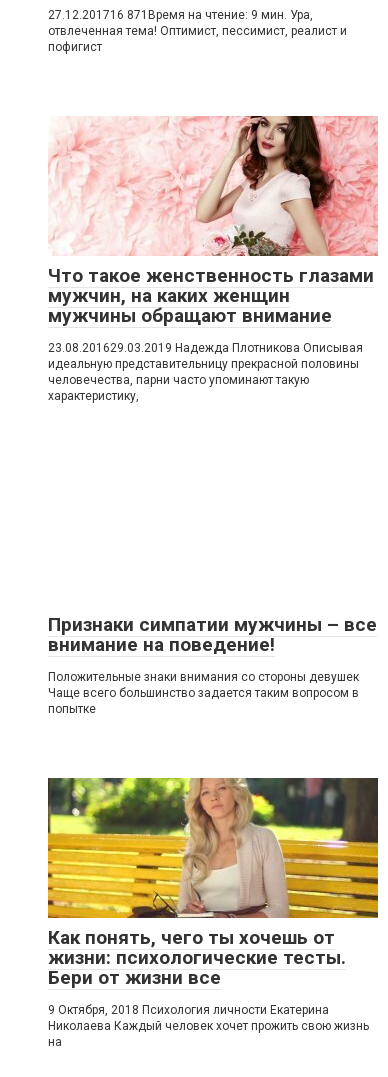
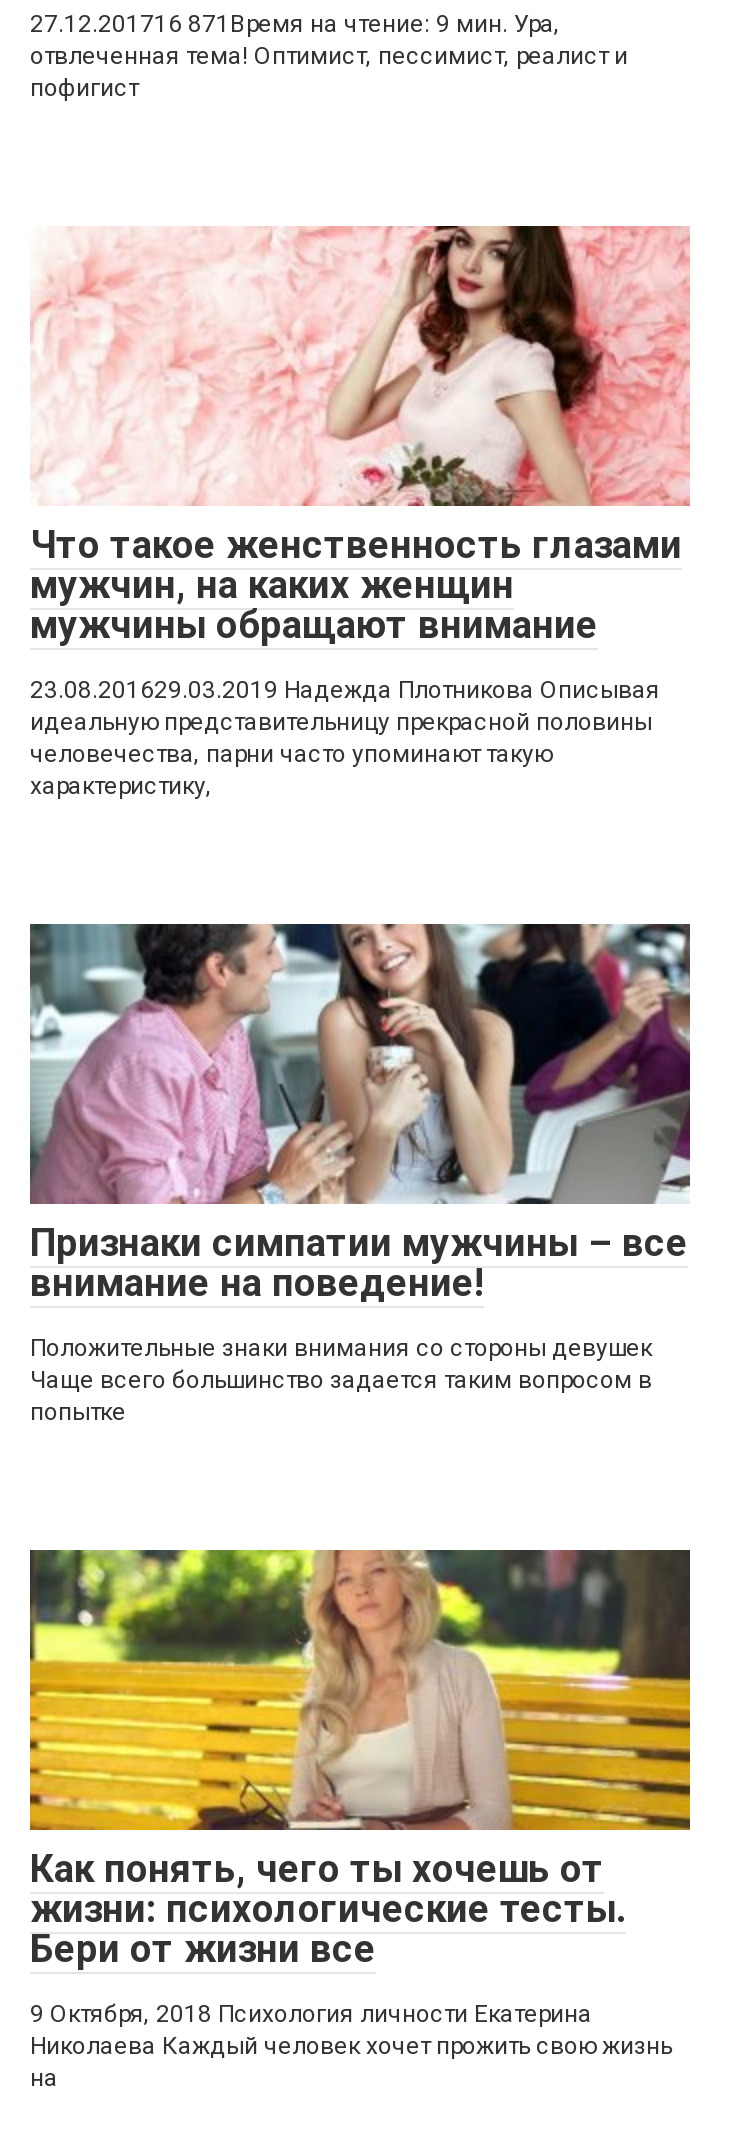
none -> [28,922,692,1206] [image]

